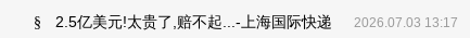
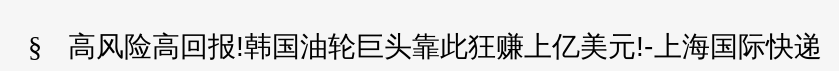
[55,13,458,30] 2.5亿美元!太贵了,赔不起...-上海国际快递 | 2026.07.03 13:17 -> [68,30,822,62] 高风险高回报!韩国油轮巨头靠此狂赚上亿美元!-上海国际快递

